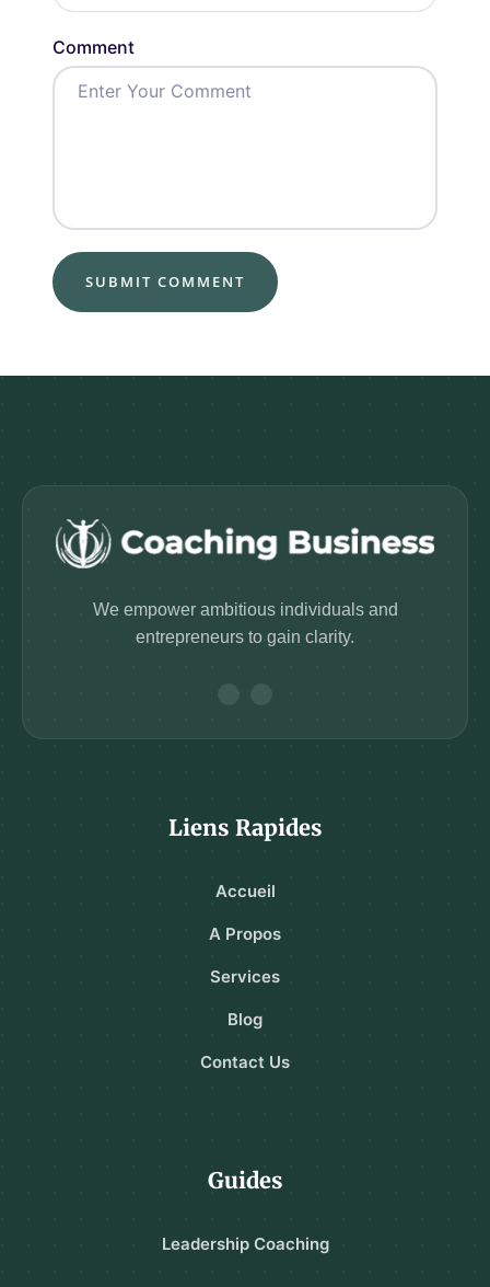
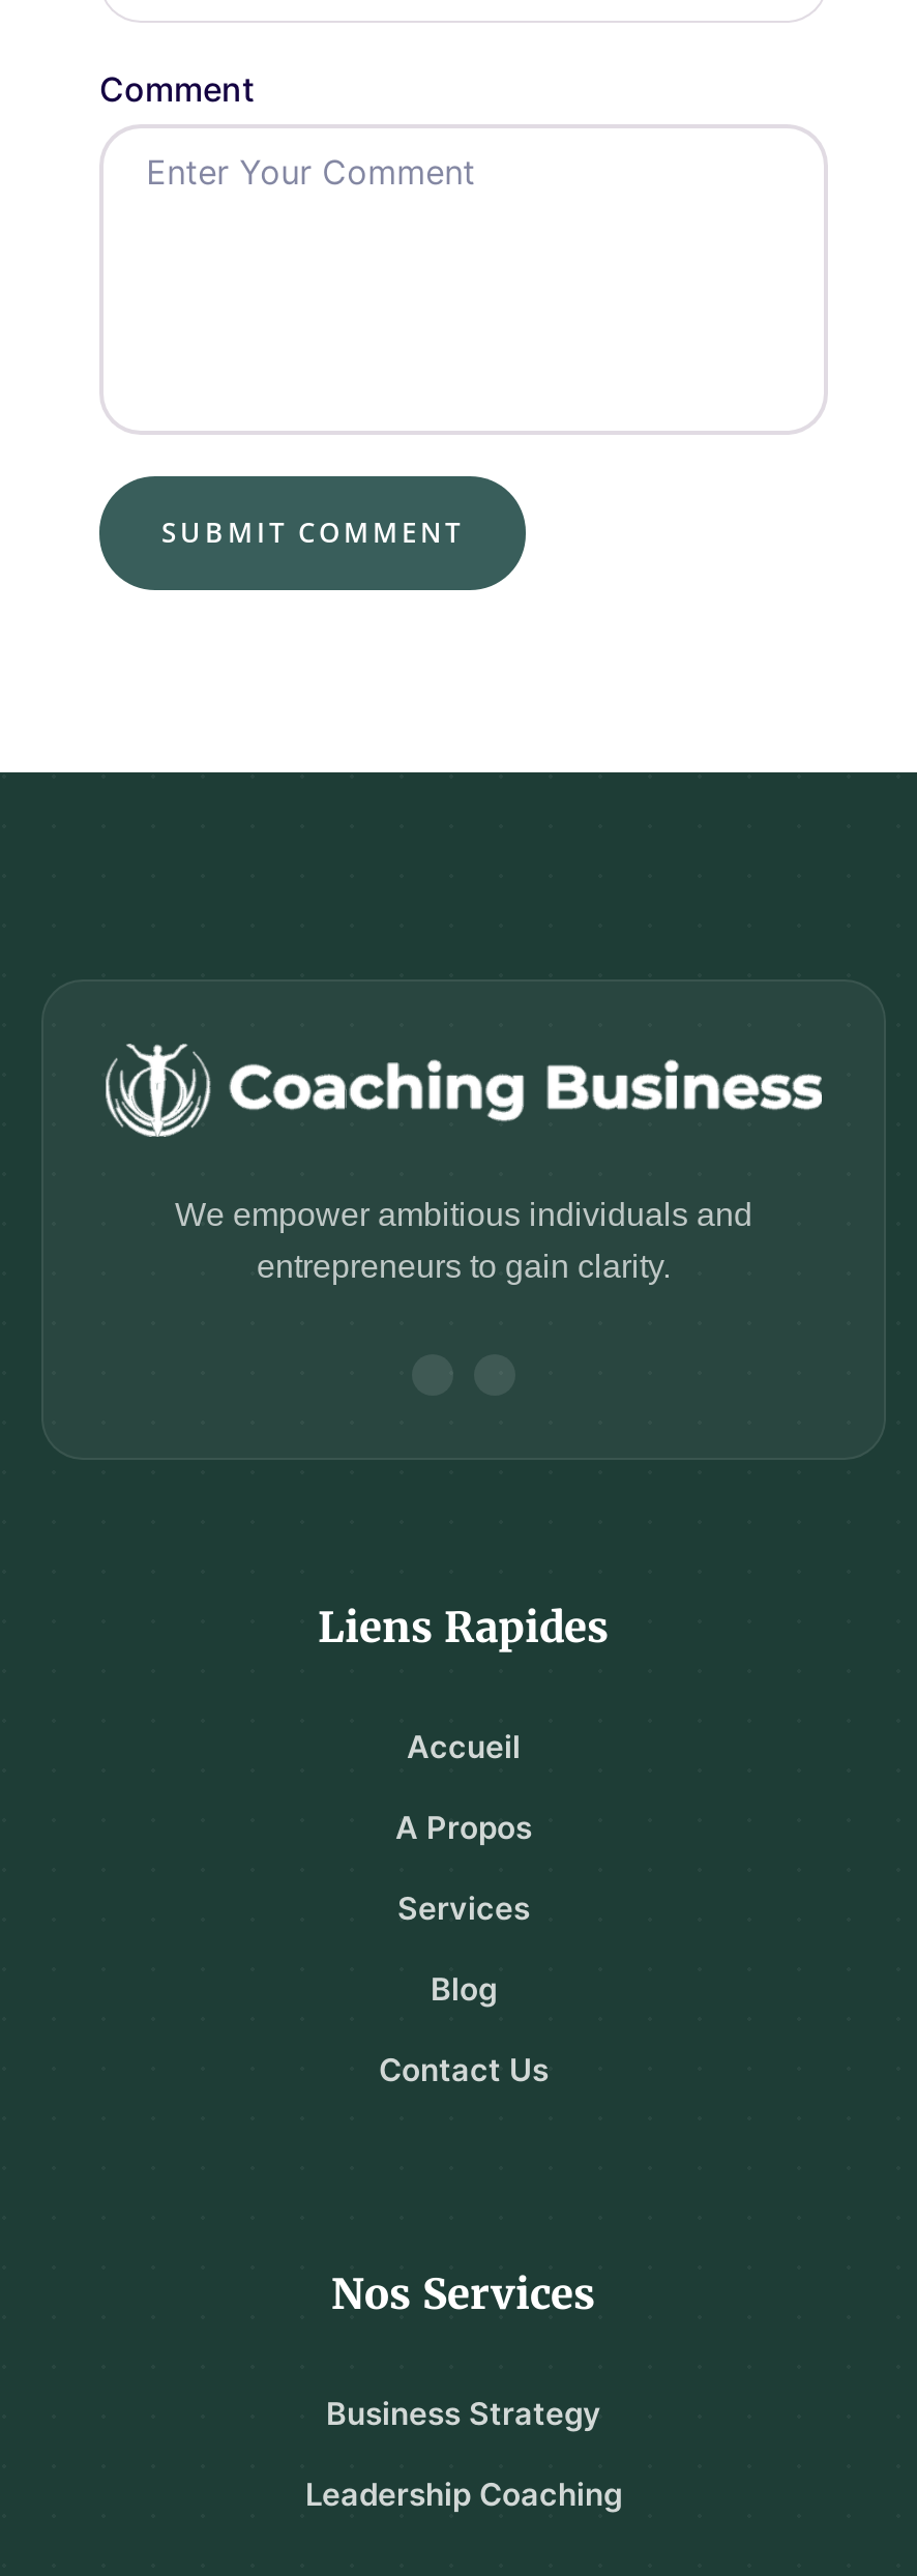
[207,1167,283,1194] Guides -> [326,2268,601,2434] Nos Services | Business Strategy

